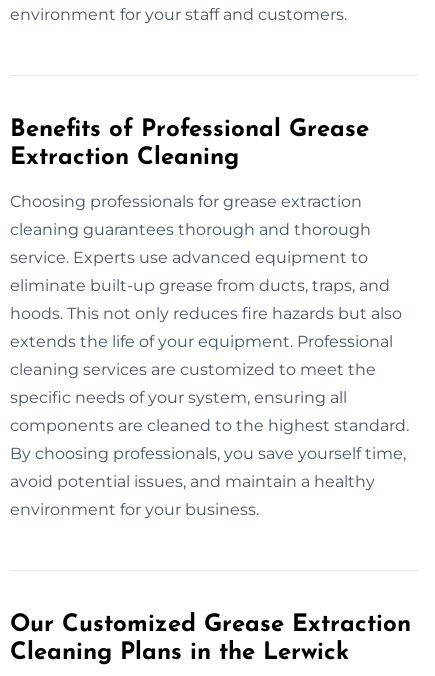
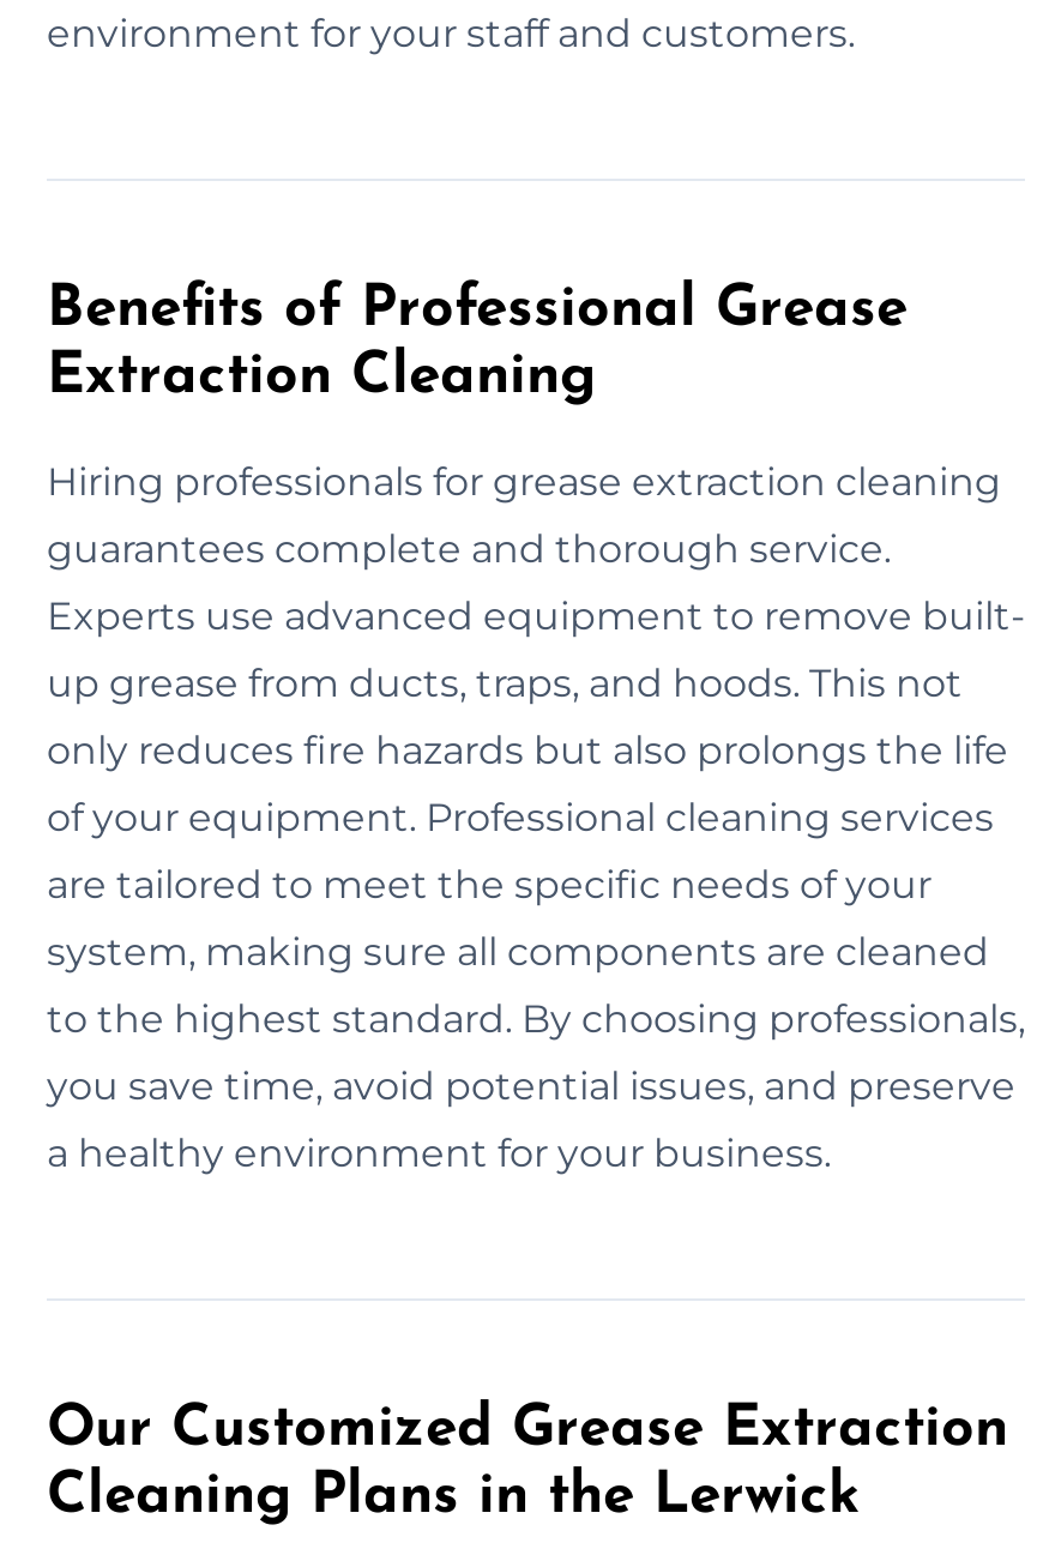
[10,192,409,519] Choosing professionals for grease extraction | cleaning guarantees thorough and thorough | service. Experts use advanced equipment to | eliminate built-up grease from ducts, traps, and | hoods. This not only reduces fire hazards but also | extends the life of your equipment. Professional | cleaning services are customized to meet the | specific needs of your system, ensuring all | components are cleaned to the highest standard. | By choosing professionals, you save yourself time, | avoid potential issues, and maintain a healthy | environment for your business. -> [47,458,1025,1175] Hiring professionals for grease extraction cleaning | guarantees complete and thorough service. | Experts use advanced equipment to remove built- | up grease from ducts, traps, and hoods. This not | only reduces fire hazards but also prolongs the life | of your equipment. Professional cleaning services | are tailored to meet the specific needs of your | system, making sure all components are cleaned | to the highest standard. By choosing professionals, | you save time, avoid potential issues, and preserve | a healthy environment for your business.

